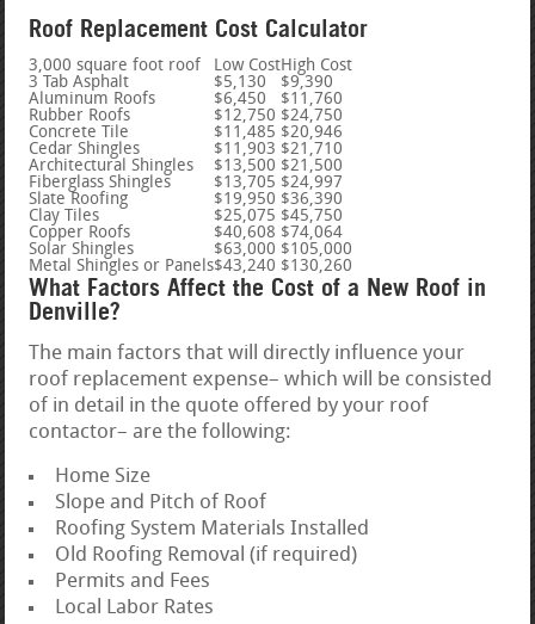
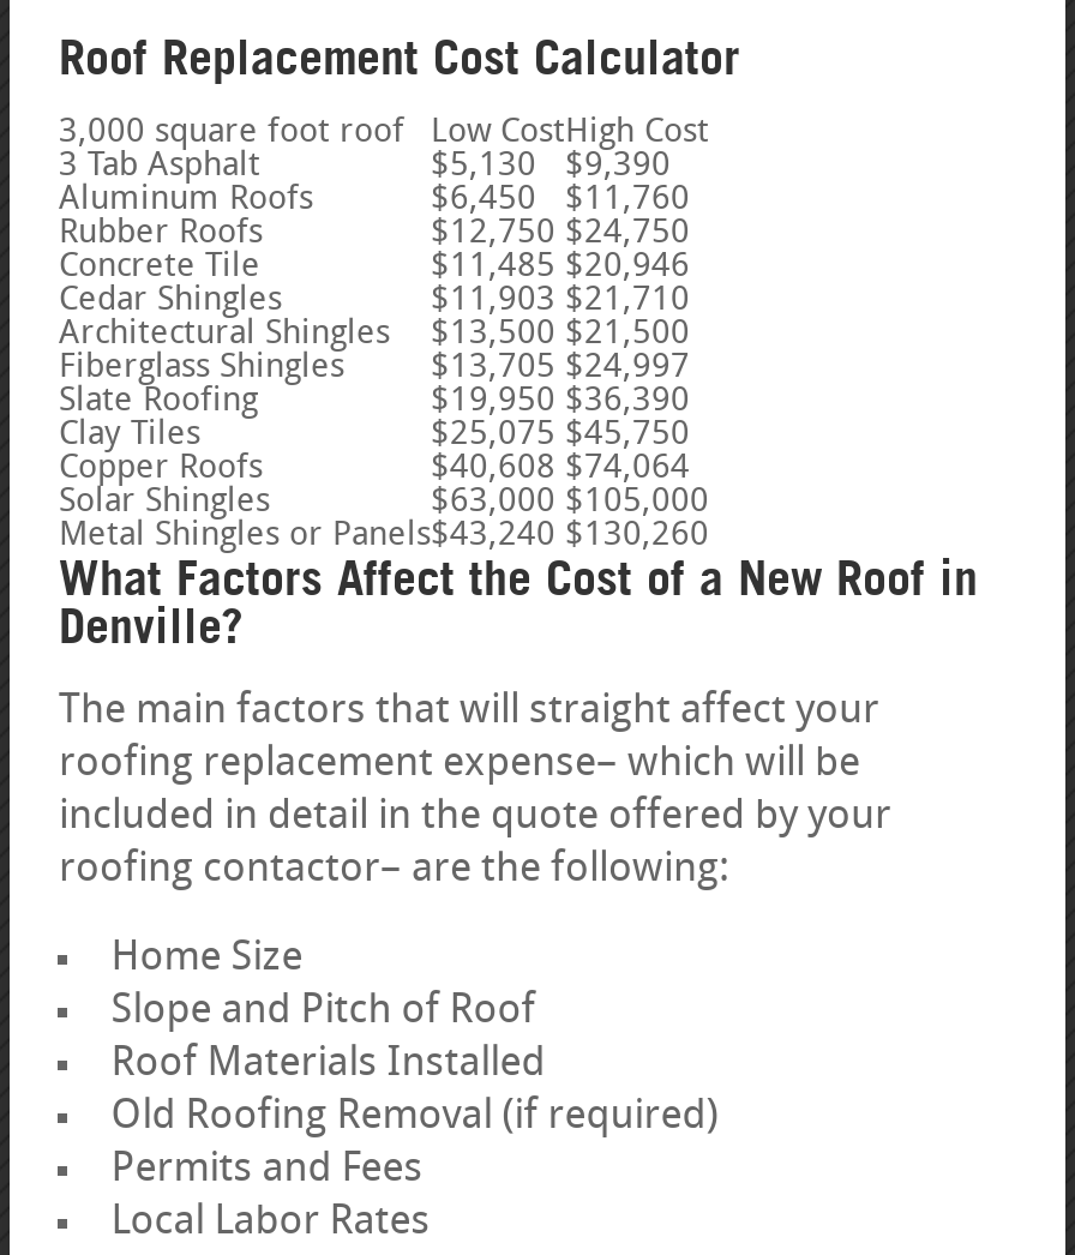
[29,344,493,443] The main factors that will directly influence your | roof replacement expense– which will be consisted | of in detail in the quote offered by your roof | contactor– are the following: -> [59,691,891,890] The main factors that will straight affect your | roofing replacement expense– which will be | included in detail in the quote offered by your | roofing contactor– are the following:
[55,519,369,539] Roofing System Materials Installed -> [111,1044,545,1085] Roof Materials Installed

